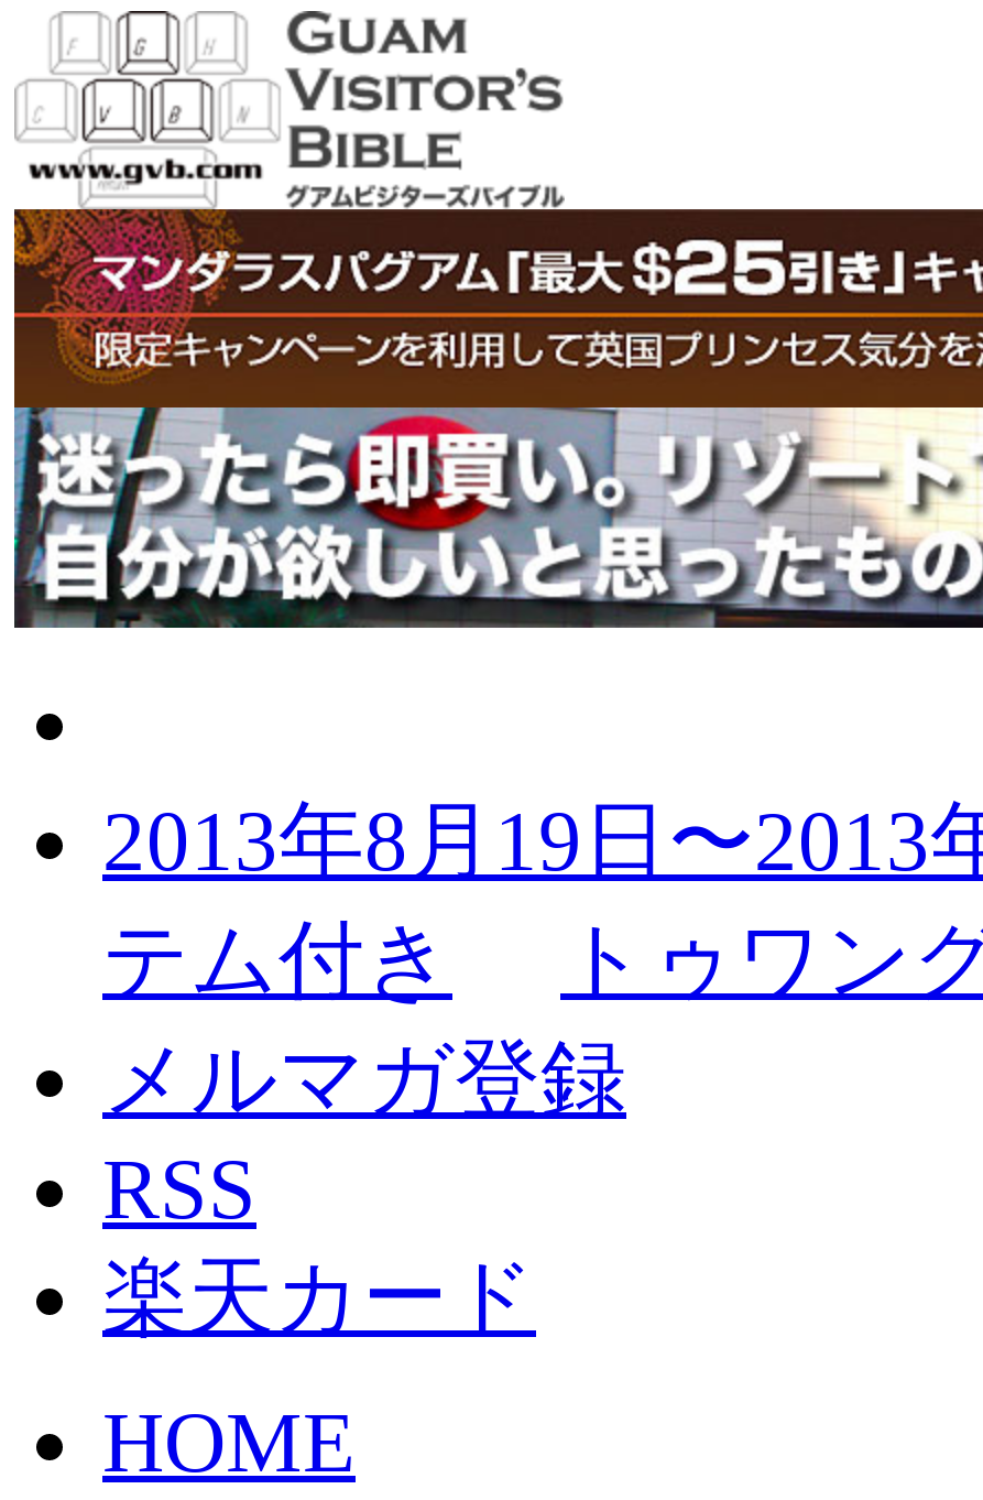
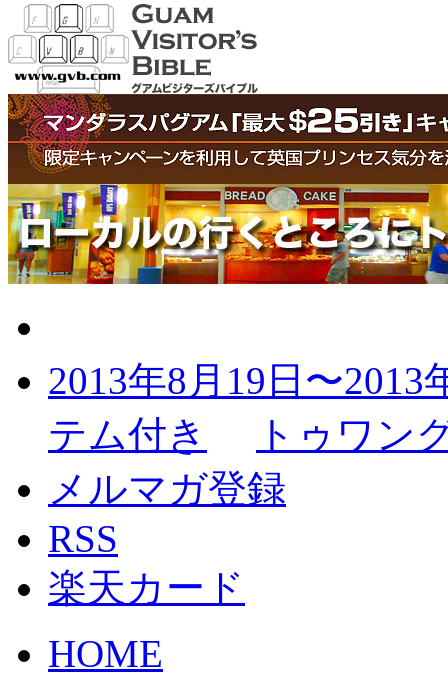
[12,405,976,630] [image] -> [7,183,445,285] [image]

